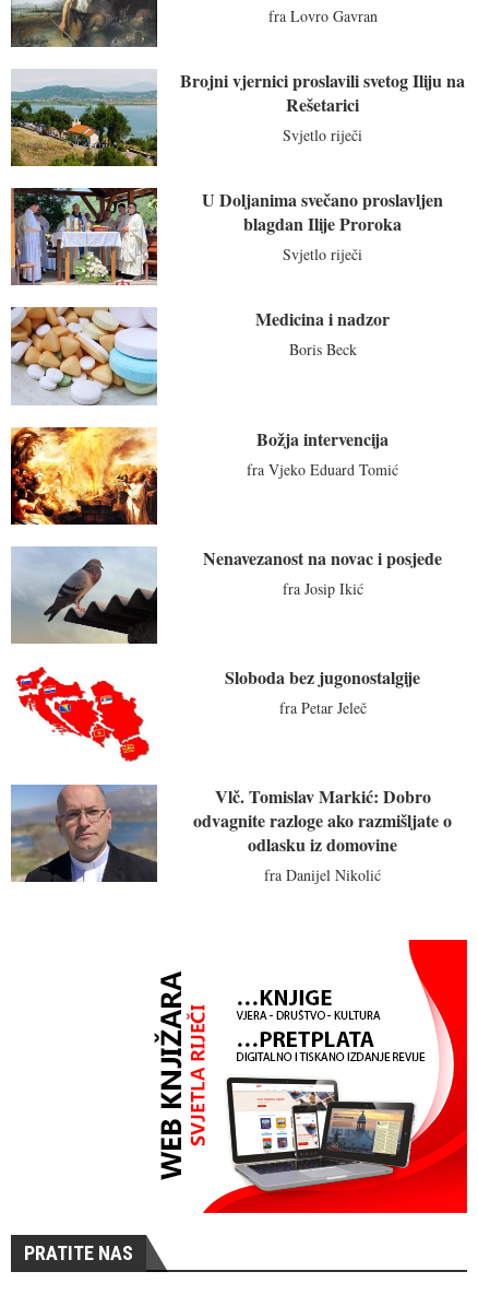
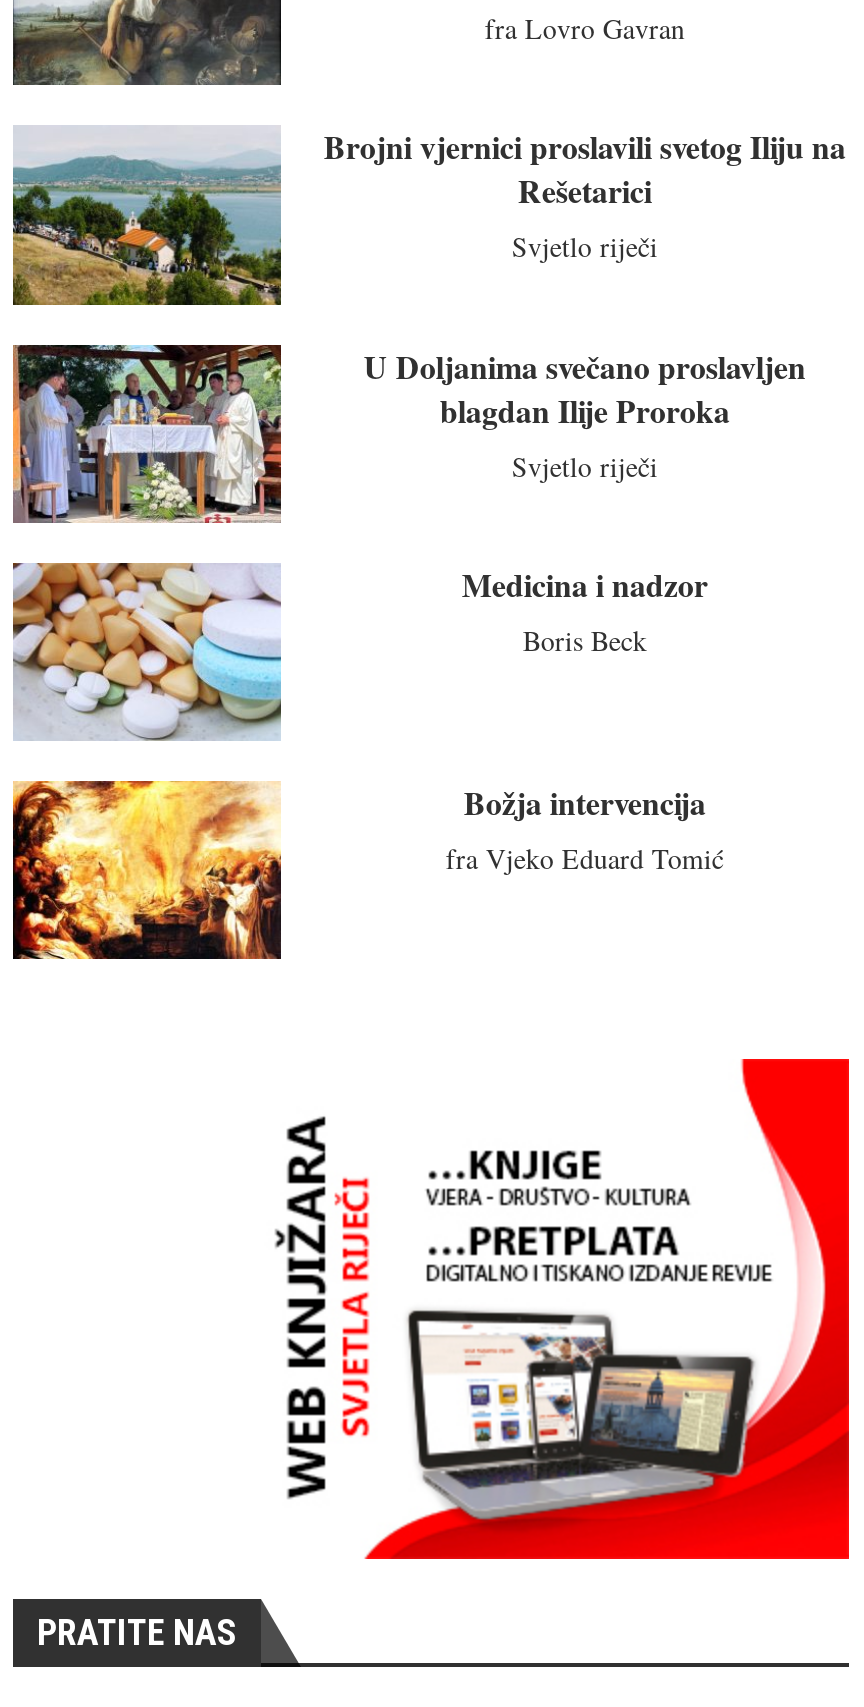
[10,546,158,645] [image] -> none
[203,545,442,599] Nenavezanost na novac i posjede | fra Josip Ikić -> none
[15,667,156,763] [image] -> none
[225,664,421,718] Sloboda bez jugonostalgije | fra Petar Jeleč -> none
[10,784,452,885] [image] | Vlč. Tomislav Markić: Dobro | odvagnite razloge ako razmišljate o | odlasku iz domovine | fra Danijel Nikolić -> none

